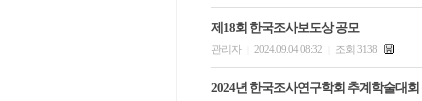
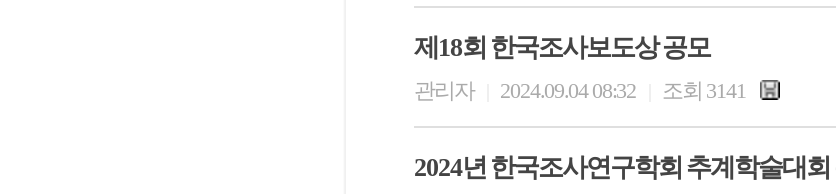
[211,43,379,55] 관리자 2024.09.04 08:32 조회 3138 -> [414,78,750,102] 관리자 2024.09.04 08:32 조회 3141

